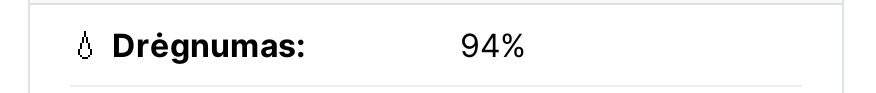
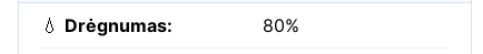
[460,25,526,65] 94% -> [263,14,299,36] 80%

